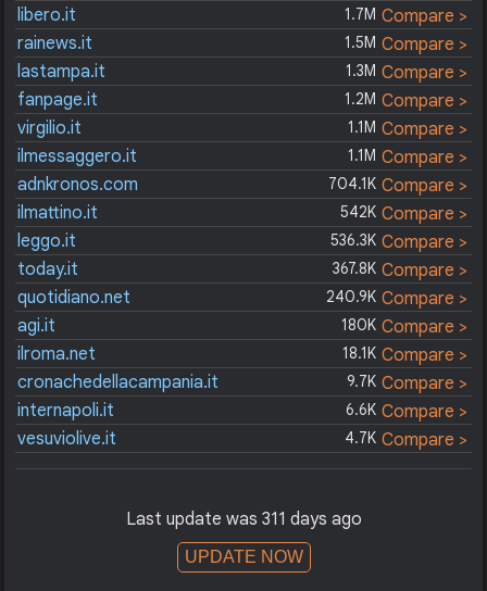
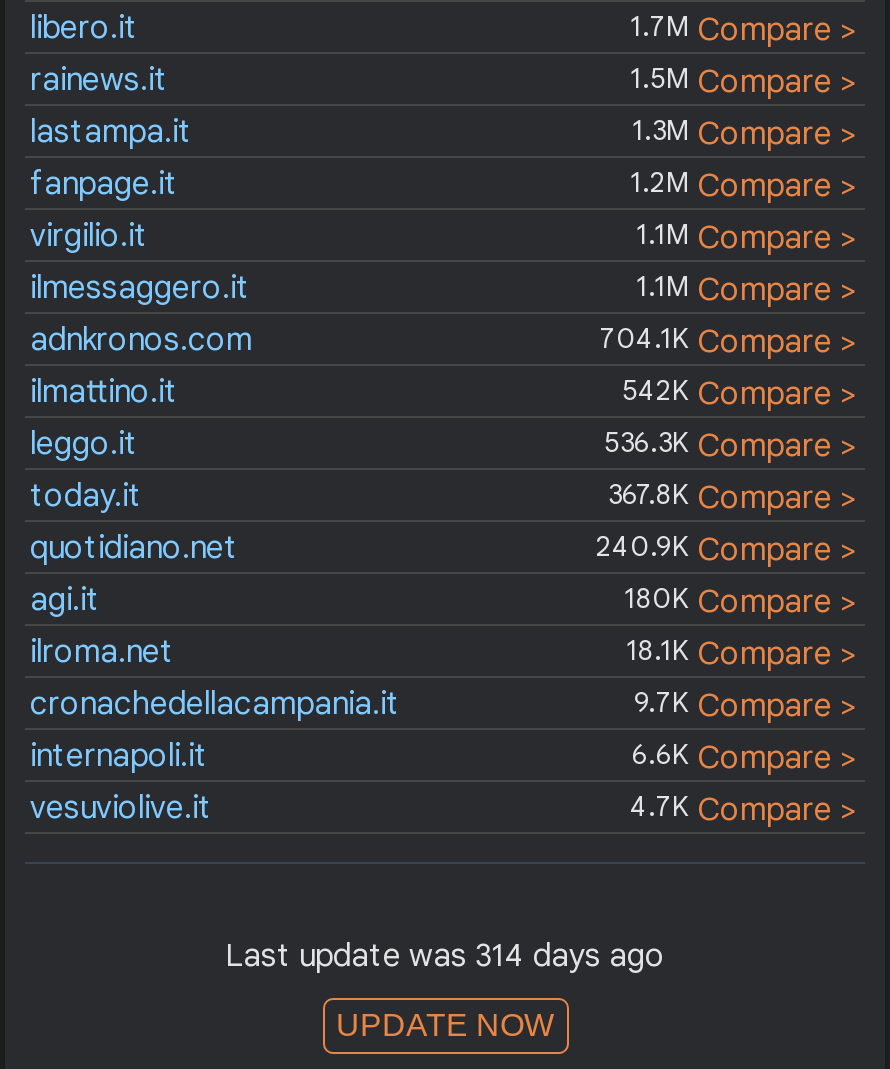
[126,509,361,530] Last update was 311 days ago -> [225,936,665,976] Last update was 314 days ago

